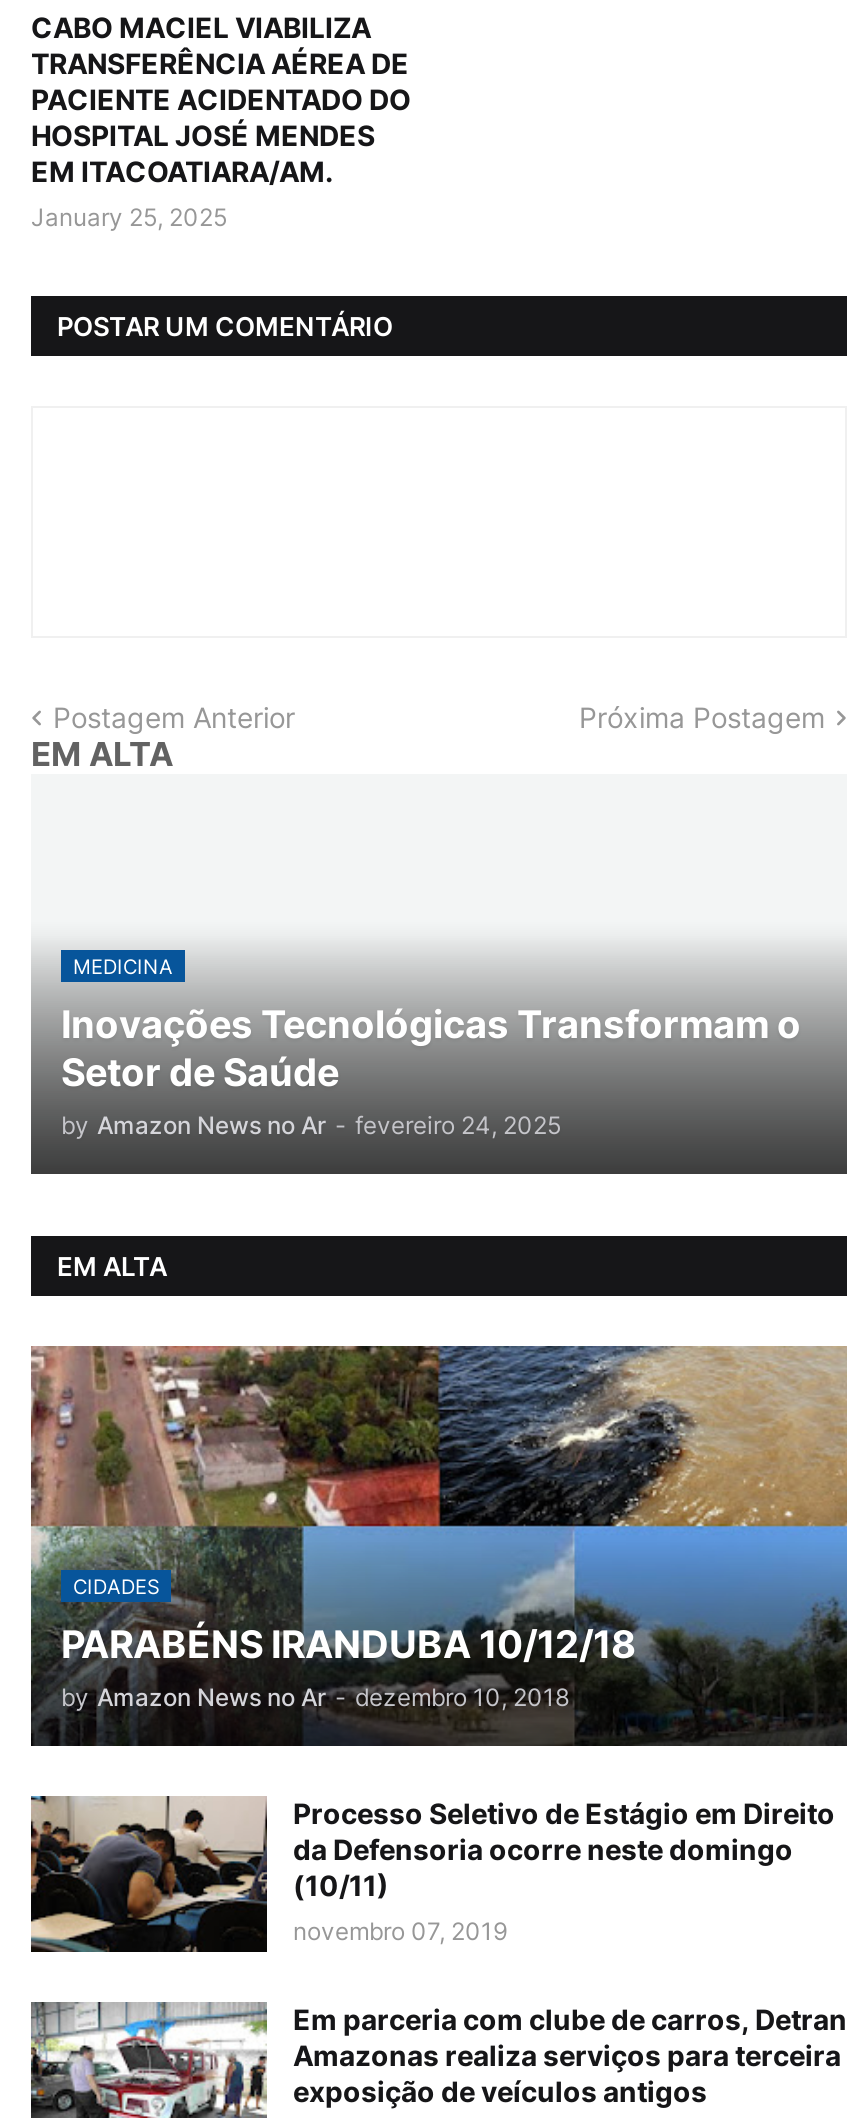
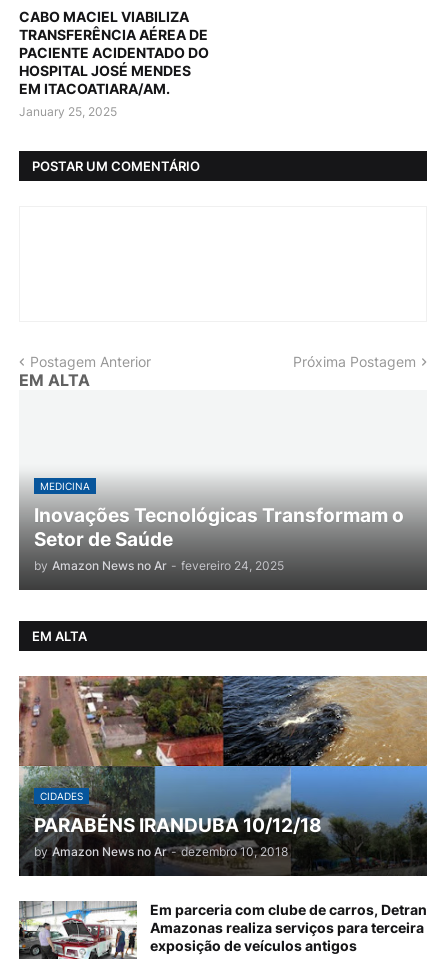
[31,1796,835,1952] [image] | Processo Seletivo de Estágio em Direito | da Defensoria ocorre neste domingo | (10/11) | novembro 07, 2019 -> none

